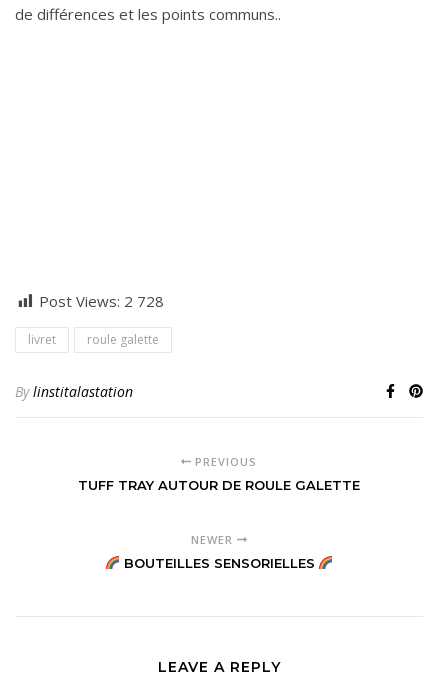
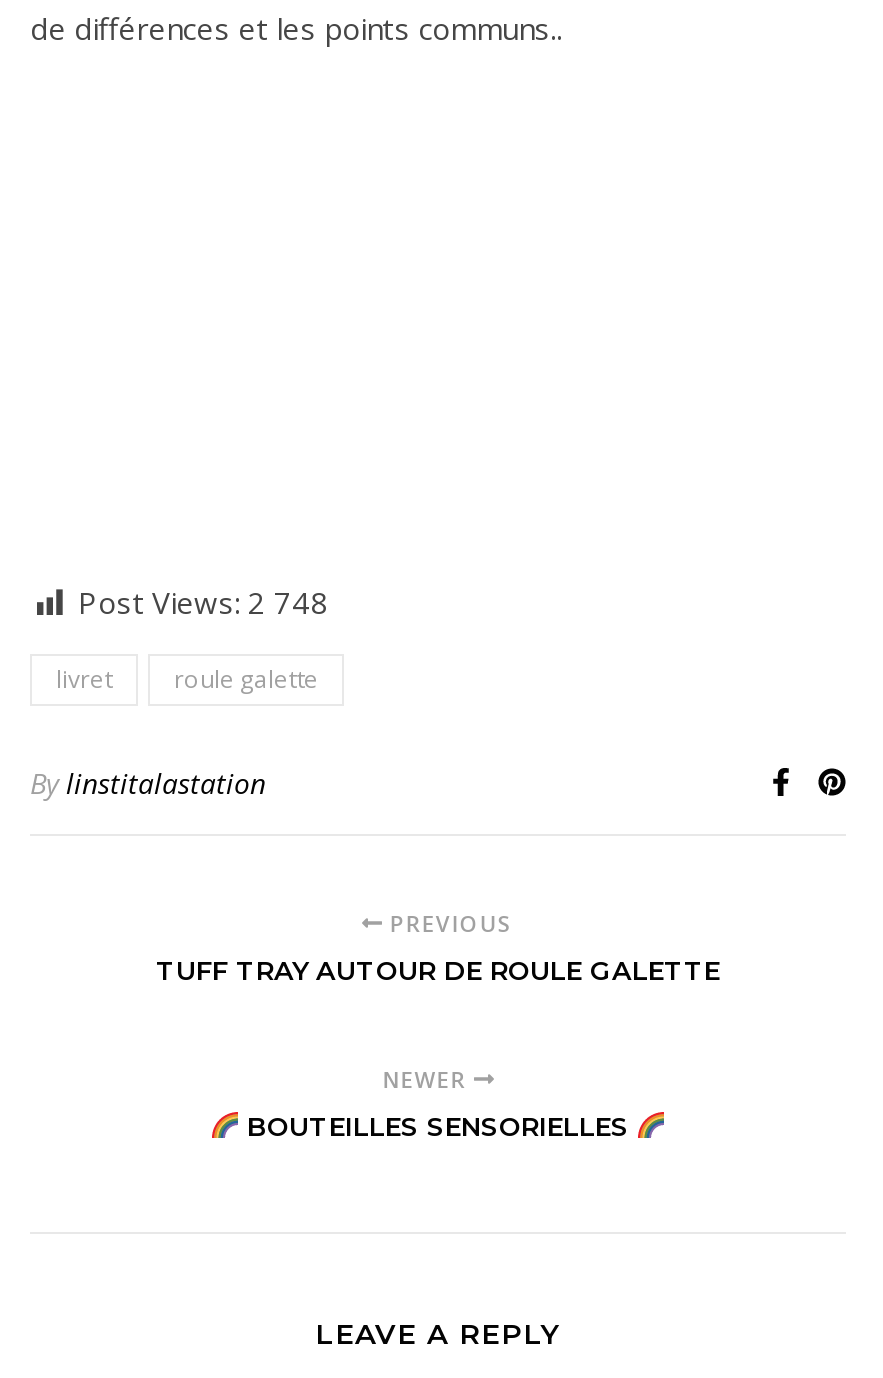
[39,291,164,311] Post Views: 2 728 -> [78,581,328,621] Post Views: 2 748

